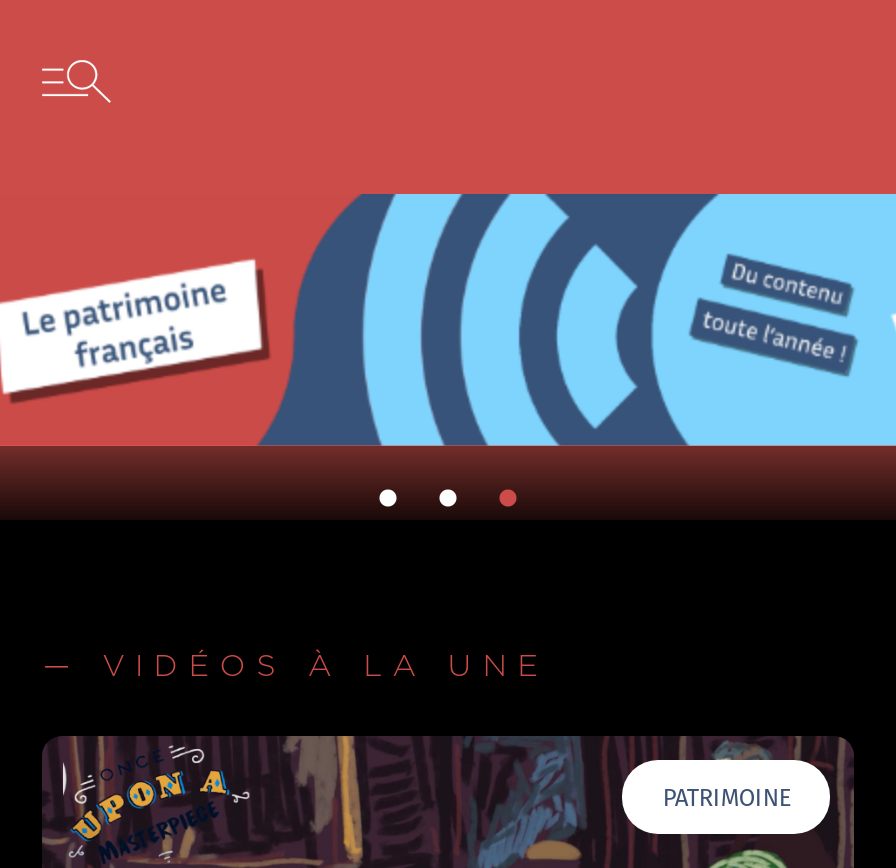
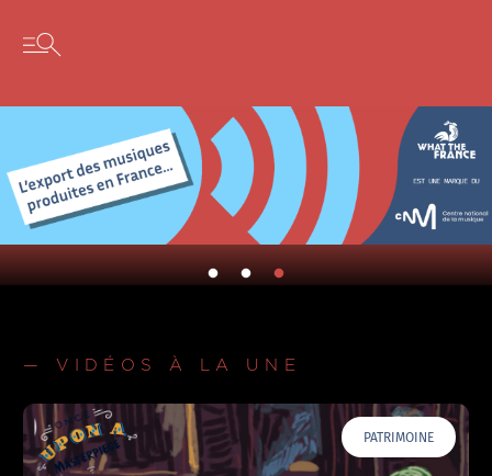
[6,192,890,448] [image] -> [3,105,489,246] [image]

